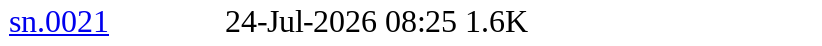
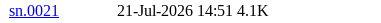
[225,5,529,39] 24-Jul-2026 08:25 1.6K -> [117,2,269,19] 21-Jul-2026 14:51 4.1K

